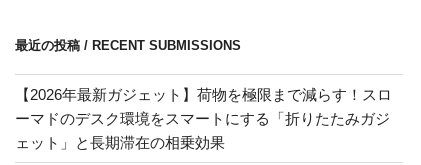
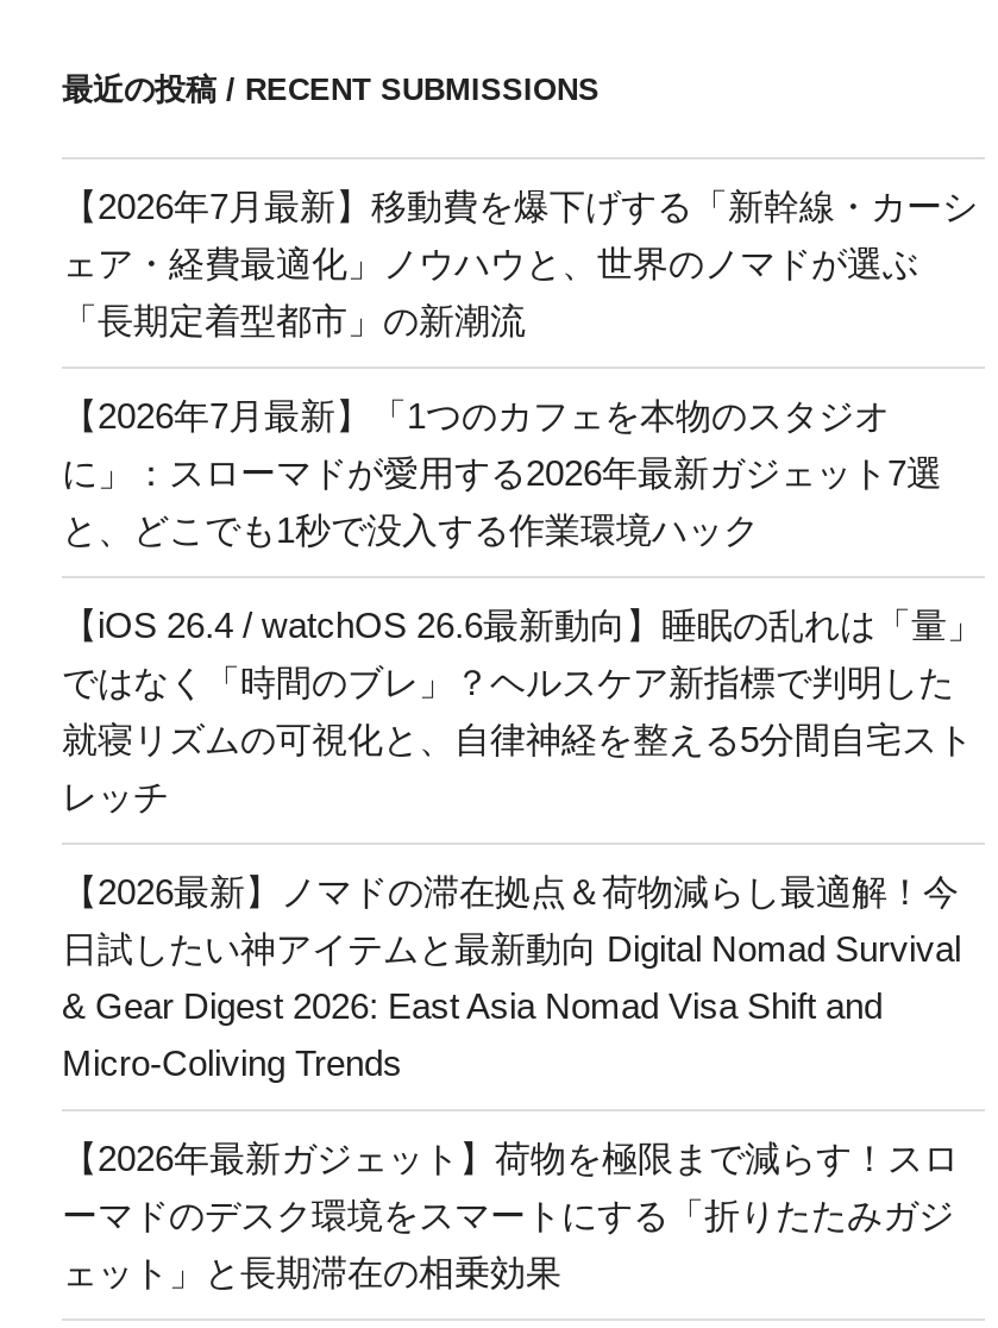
none -> [62,186,983,1083] 【2026年7月最新】移動費を爆下げする「新幹線・カーシ | ェア・経費最適化」ノウハウと、世界のノマドが選ぶ | 「長期定着型都市」の新潮流 | 【2026年7月最新】「1つのカフェを本物のスタジオ | に」：スローマドが愛用する2026年最新ガジェット7選 | と、どこでも1秒で没入する作業環境ハック | 【iOS 26.4 / watchOS 26.6最新動向】睡眠の乱れは「量」 | ではなく「時間のブレ」？ヘルスケア新指標で判明した | 就寝リズムの可視化と、自律神経を整える5分間自宅スト | レッチ | 【2026最新】ノマドの滞在拠点＆荷物減らし最適解！今 | 日試したい神アイテムと最新動向 Digital Nomad Survival | & Gear Digest 2026: East Asia Nomad Visa Shift and | Micro-Coliving Trends

